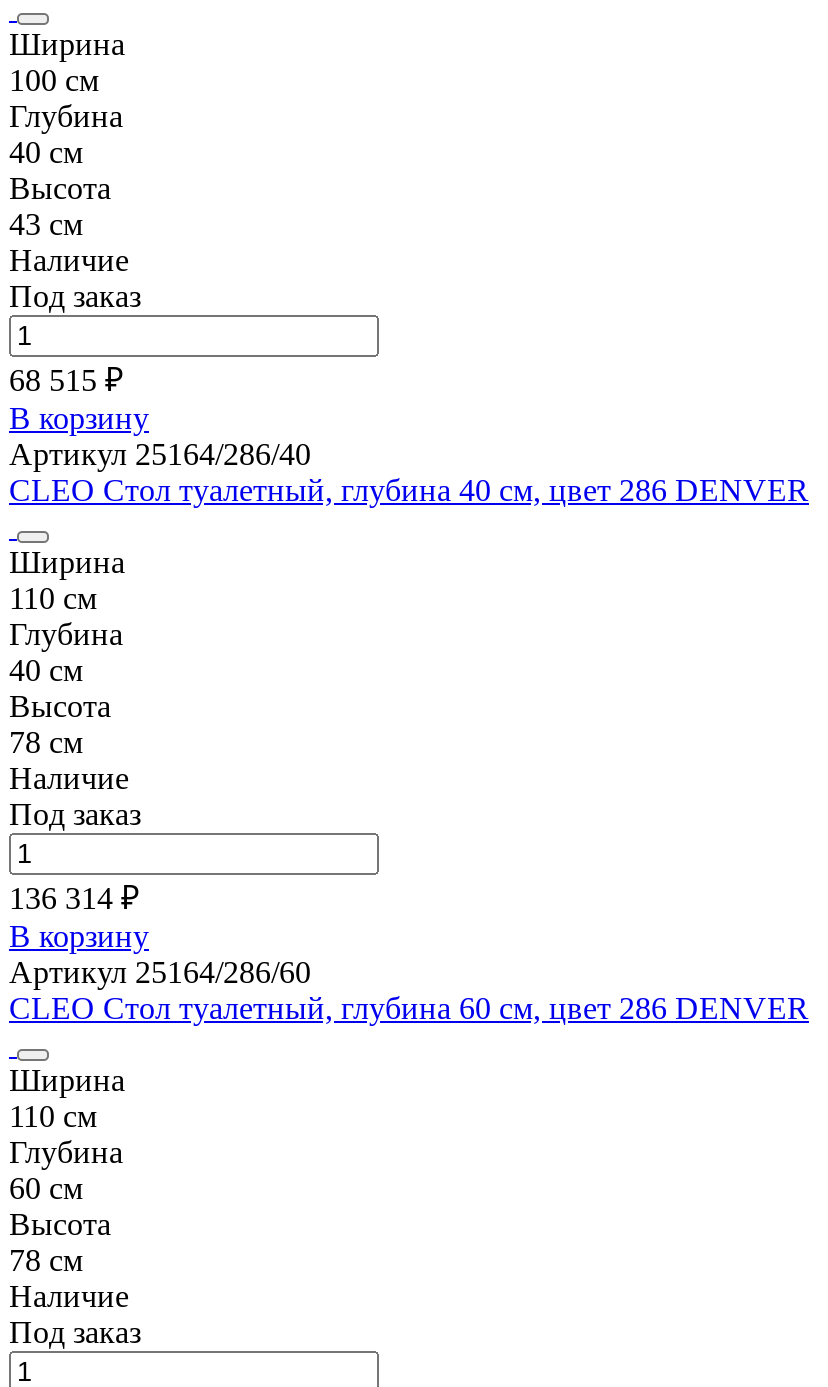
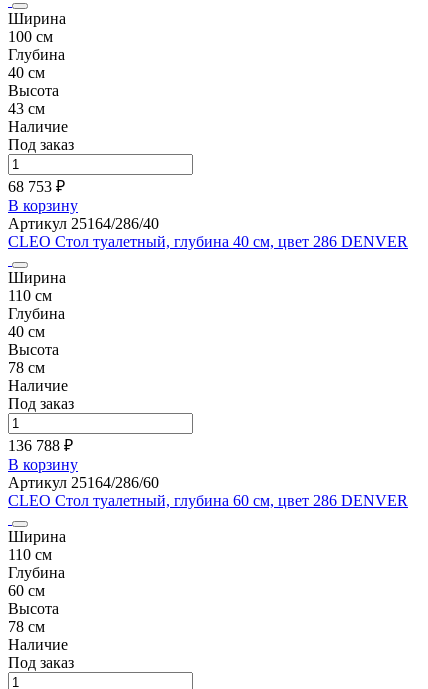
[9,362,123,396] 68 515 ₽ -> [8,178,65,195] 68 753 ₽
[9,880,139,914] 136 314 ₽ -> [8,437,73,454] 136 788 ₽

